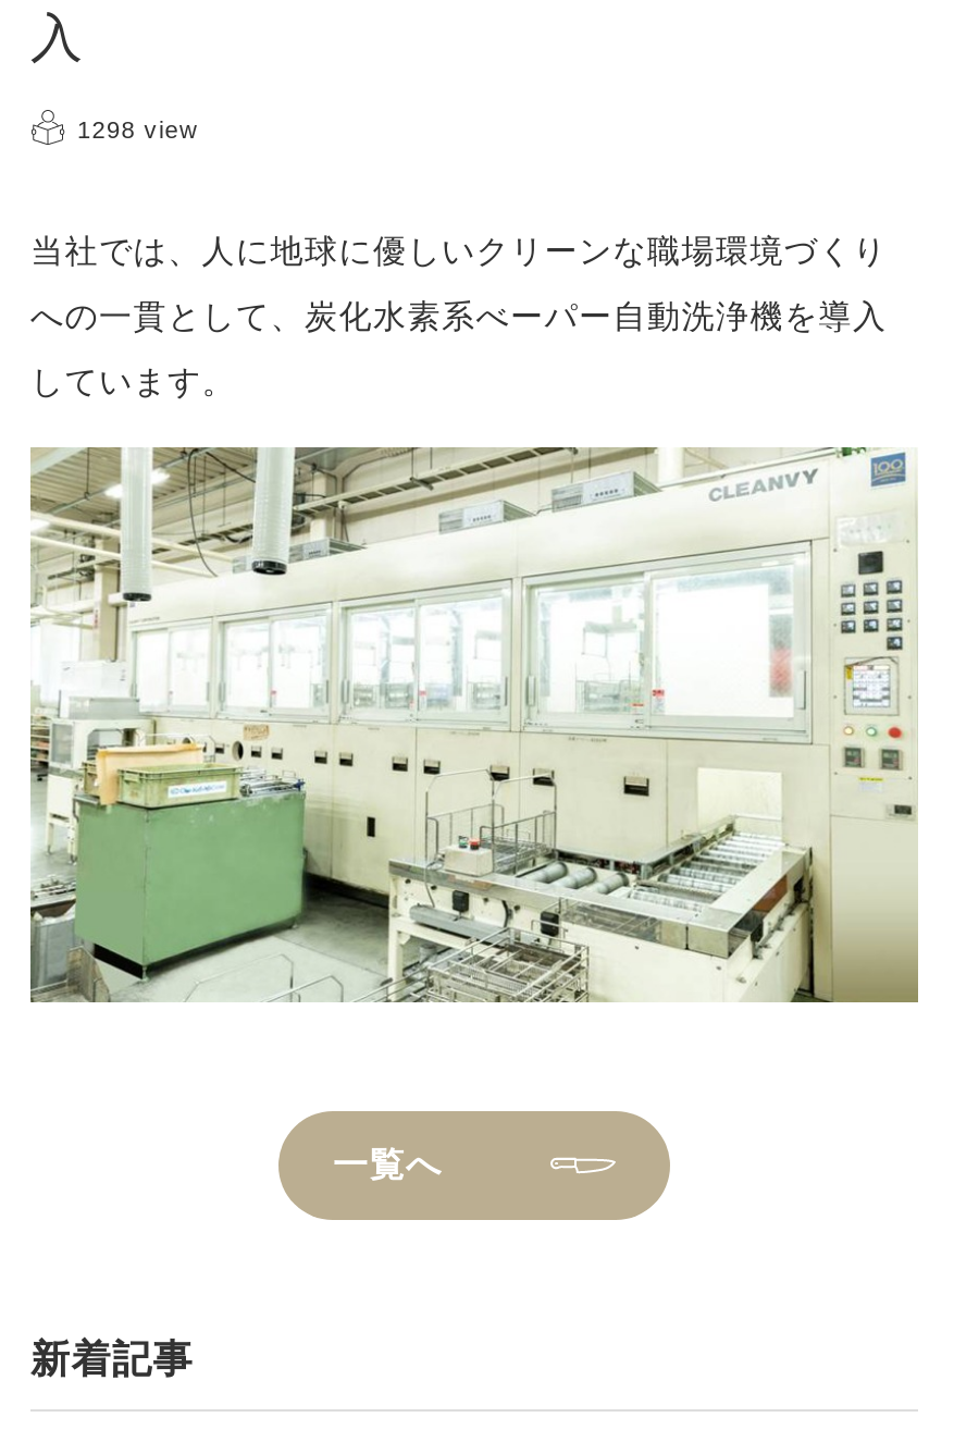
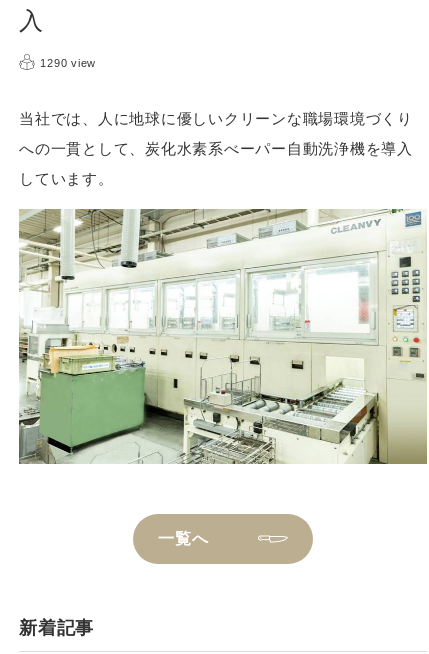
[77,116,198,142] 1298 view -> [40,57,96,69] 1290 view

